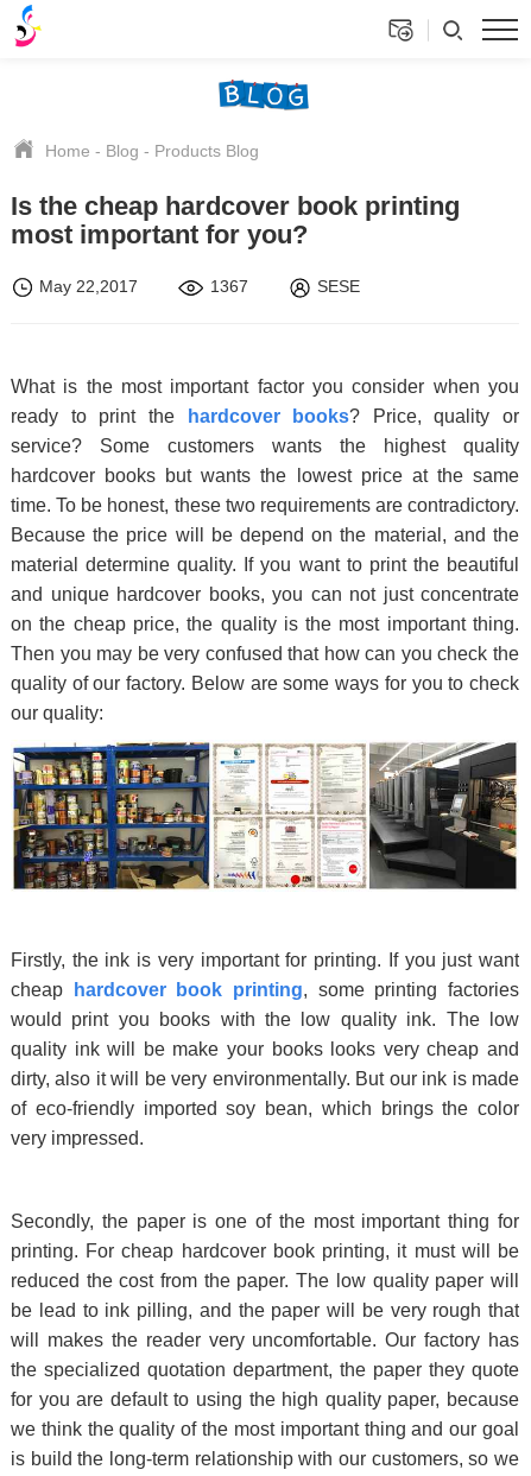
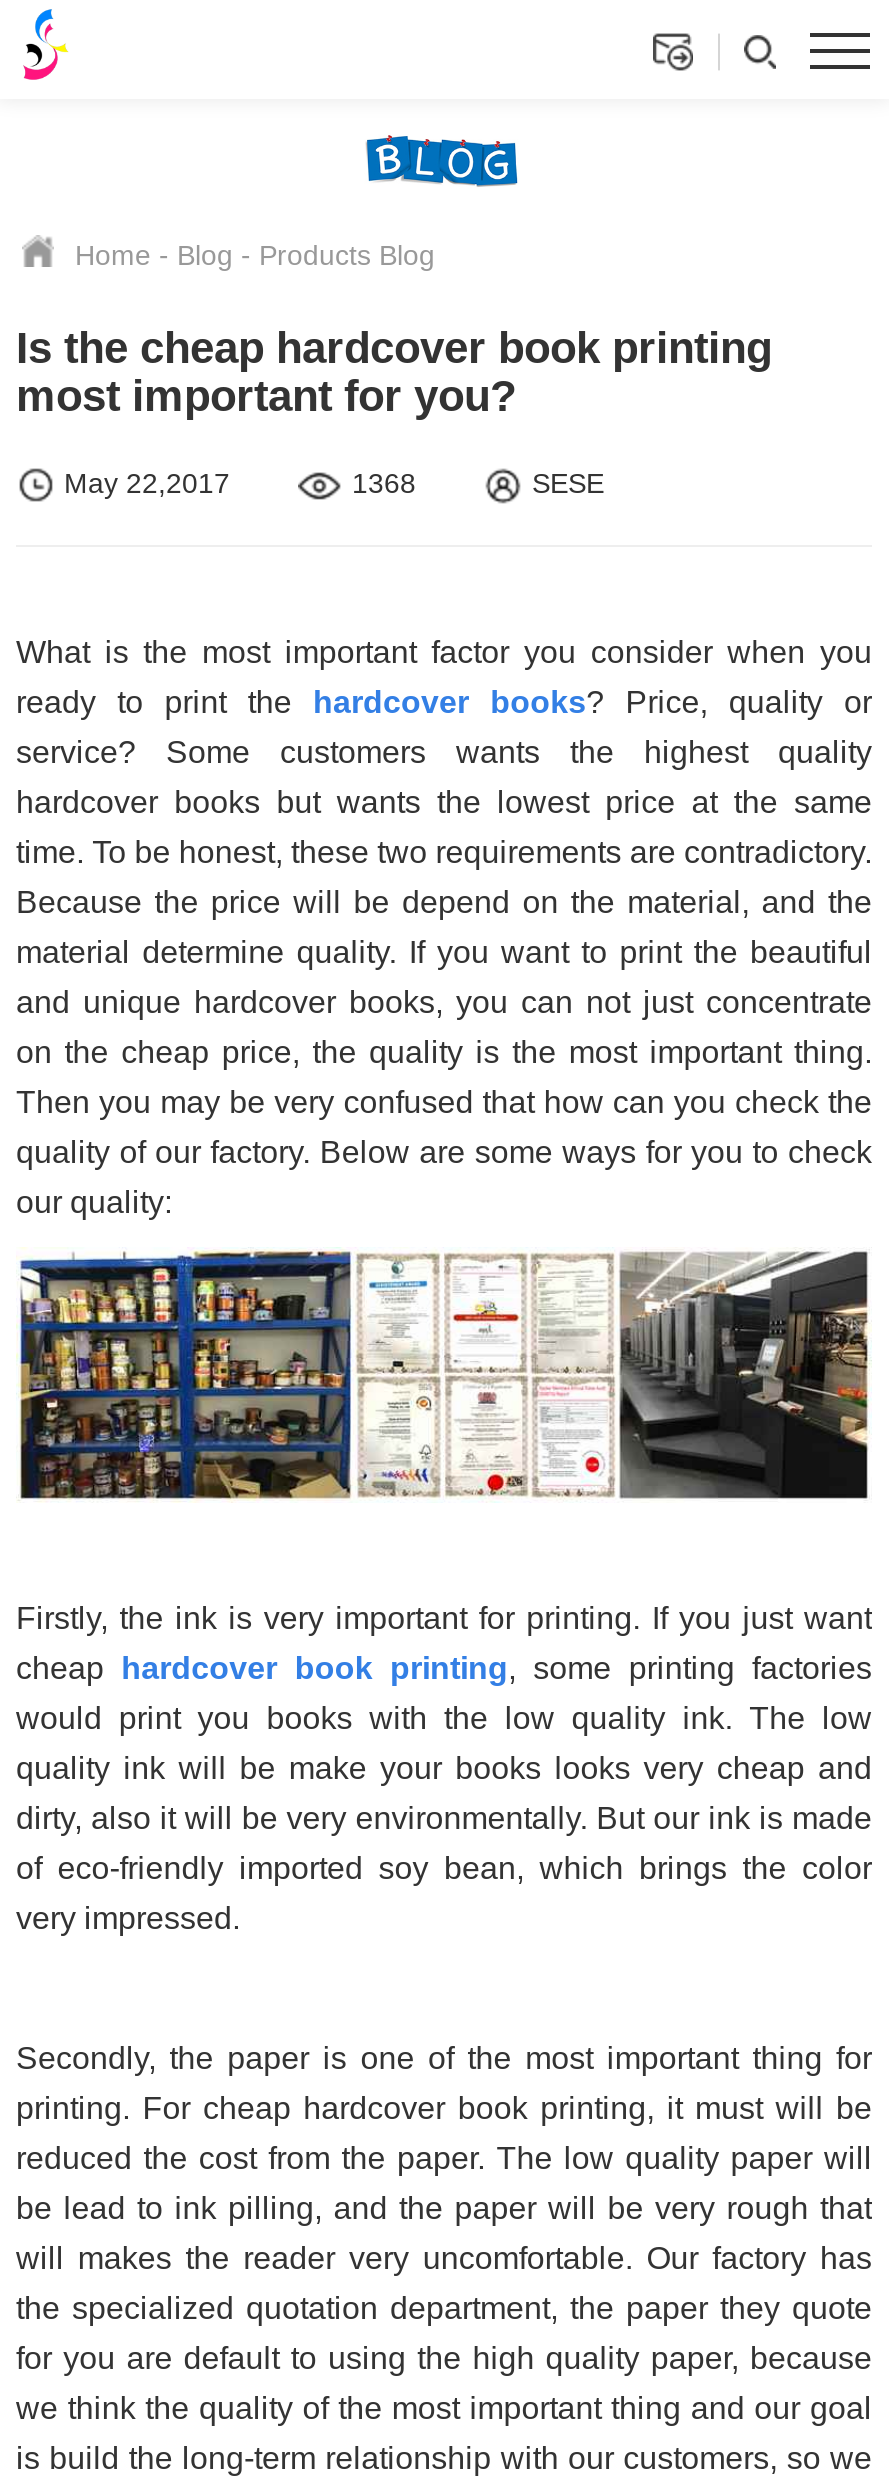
[210,277,248,296] 1367 -> [352,467,416,499] 1368

